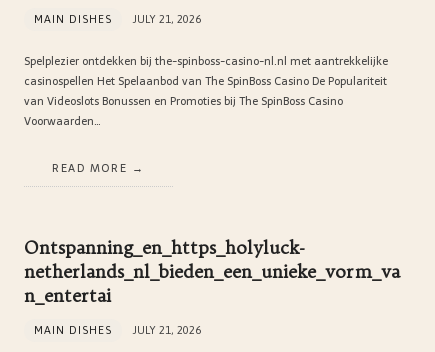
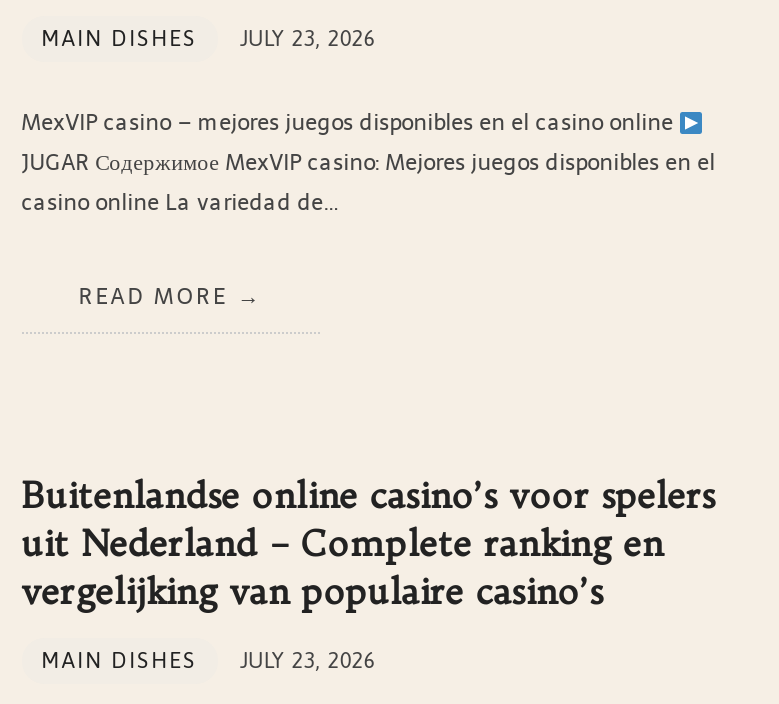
[34,13,201,25] MAIN DISHES JULY 21, 2026 -> [41,25,376,49] MAIN DISHES JULY 23, 2026
[24,52,388,130] Spelplezier ontdekken bij the-spinboss-casino-nl.nl met aantrekkelijke | casinospellen Het Spelaanbod van The SpinBoss Casino De Populariteit | van Videoslots Bonussen en Promoties bij The SpinBoss Casino | Voorwaarden… -> [21,105,715,221] MexVIP casino – mejores juegos disponibles en el casino online | JUGAR Содержимое MexVIP casino: Mejores juegos disponibles en el | casino online La variedad de…
moved [52,159,127,177] -> [78,279,228,315]: READ MORE
[24,237,400,307] Ontspanning_en_https_holyluck- | netherlands_nl_bieden_een_unieke_vorm_va | n_entertai -> [21,473,715,613] Buitenlandse online casino’s voor spelers | uit Nederland – Complete ranking en | vergelijking van populaire casino’s
[34,324,201,336] MAIN DISHES JULY 21, 2026 -> [41,647,376,671] MAIN DISHES JULY 23, 2026

